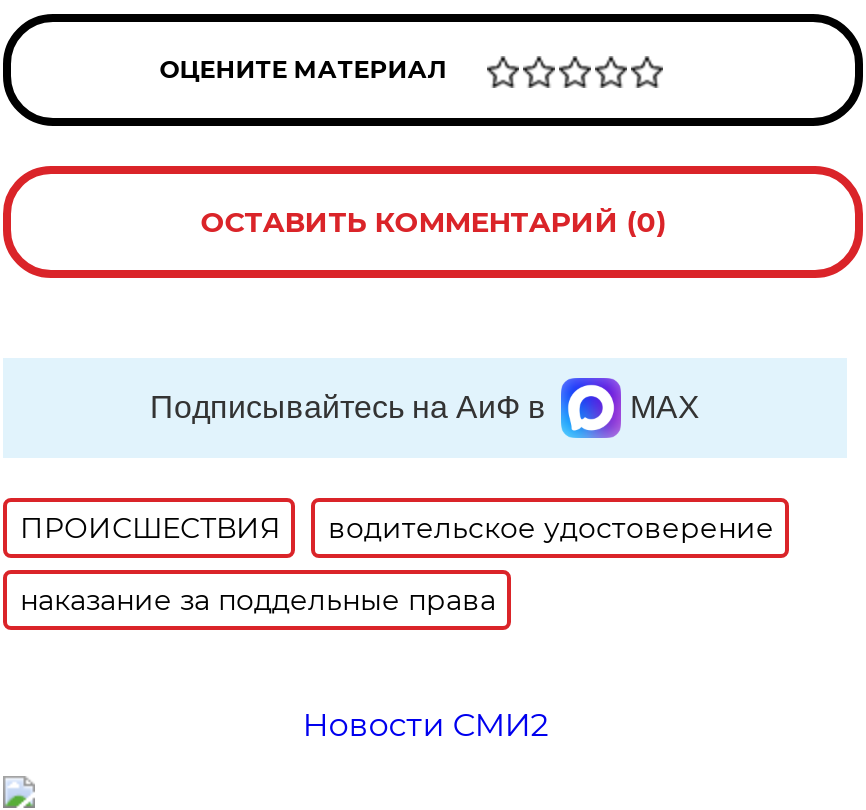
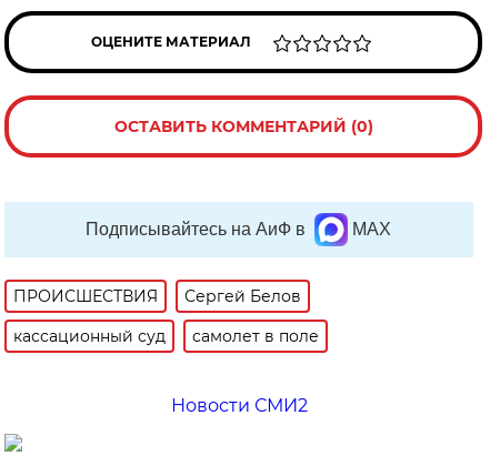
[328,510,774,546] водительское удостоверение -> [185,286,302,306] Сергей Белов
[20,582,496,618] наказание за поддельные права -> [14,326,319,346] кассационный суд | самолет в поле

